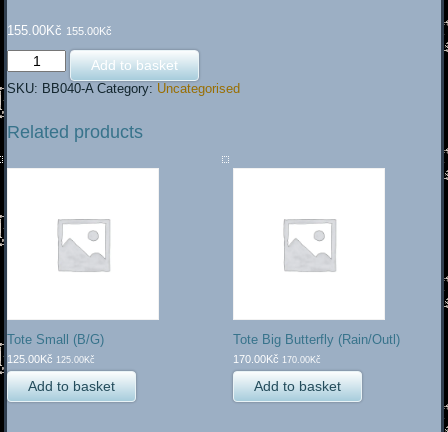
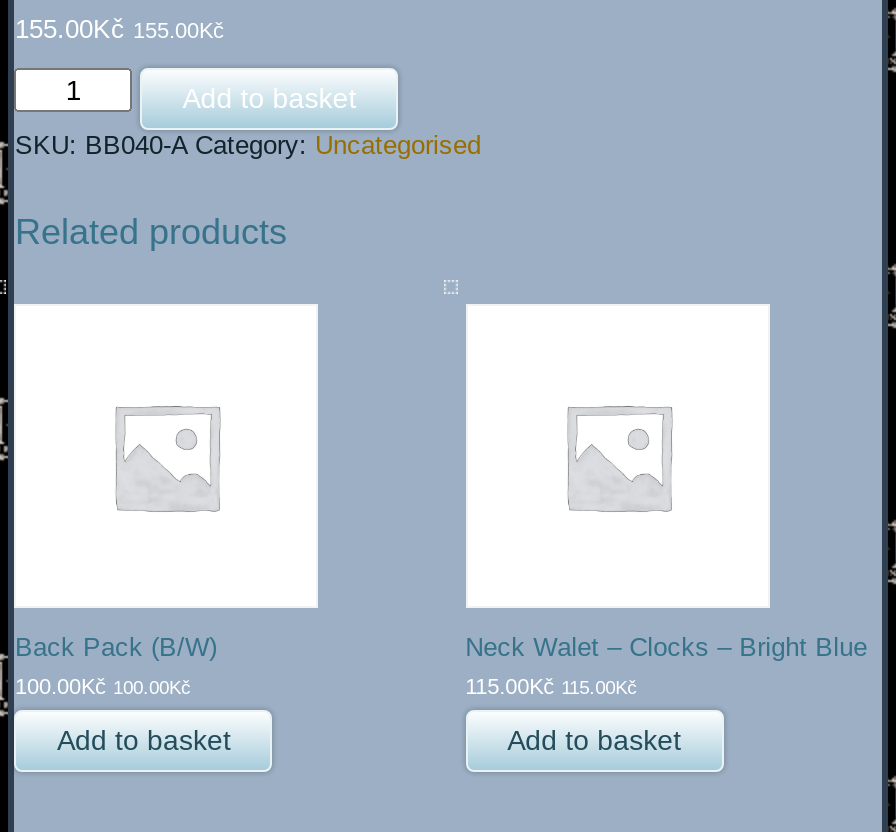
[7,332,104,365] Tote Small (B/G) | 125.00Kč 125.00Kč -> [15,631,217,698] Back Pack (B/W) | 100.00Kč 100.00Kč
[233,332,400,365] Tote Big Butterfly (Rain/Outl) | 170.00Kč 170.00Kč -> [465,631,867,698] Neck Walet – Clocks – Bright Blue | 115.00Kč 115.00Kč

